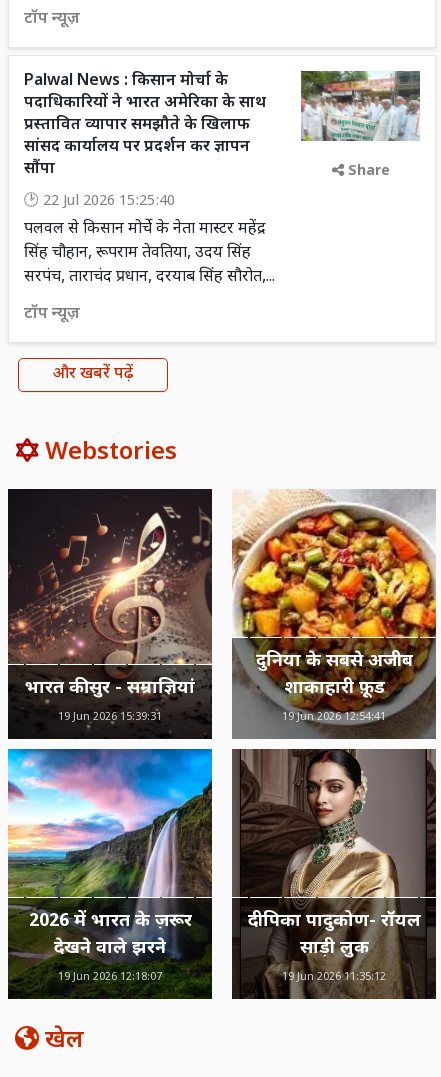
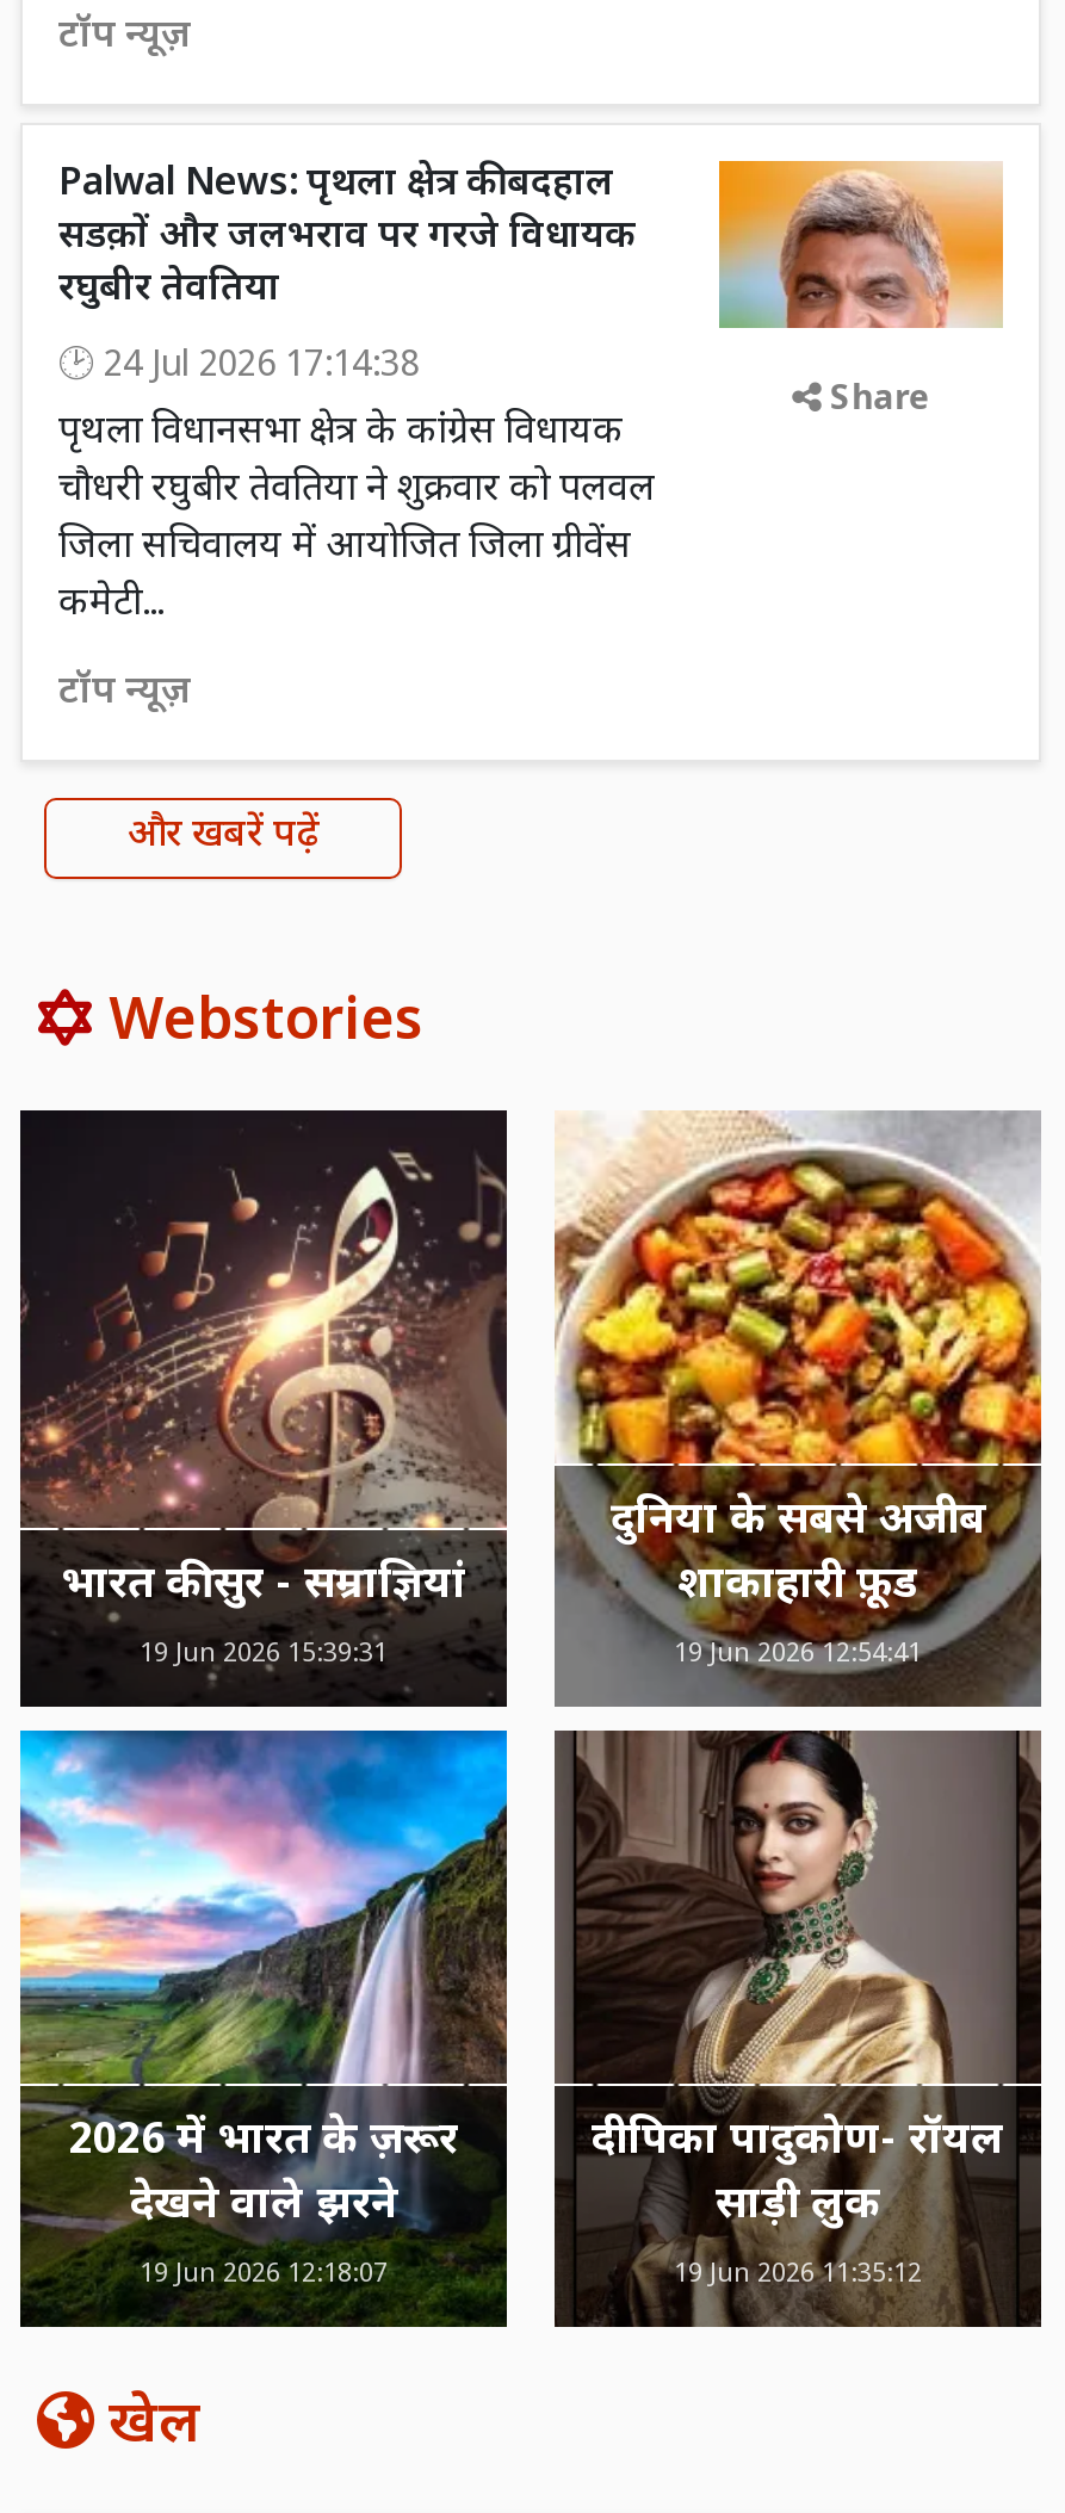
[24,70,421,180] [image] | Palwal News : किसान मोर्चा के | पदाधिकारियों ने भारत अमेरिका के साथ | प्रस्तावित व्यापार समझौते के खिलाफ | सांसद कार्यालय पर प्रदर्शन कर ज्ञापन | सौंपा -> [58,159,1005,330] [image] | Palwal News: पृथला क्षेत्र की बदहाल | सडक़ों और जलभराव पर गरजे विधायक | रघुबीर तेवतिया
[24,192,275,288] 22 Jul 2026 15:25:40 | पलवल से किसान मोर्चे के नेता मास्टर महेंद्र | सिंह चौहान, रूपराम तेवतिया, उदय सिंह | सरपंच, ताराचंद प्रधान, दरयाब सिंह सौरोत,... -> [58,345,655,631] 24 Jul 2026 17:14:38 | पृथला विधानसभा क्षेत्र के कांग्रेस विधायक | चौधरी रघुबीर तेवतिया ने शुक्रवार को पलवल | जिला सचिवालय में आयोजित जिला ग्रीवेंस | कमेटी...

